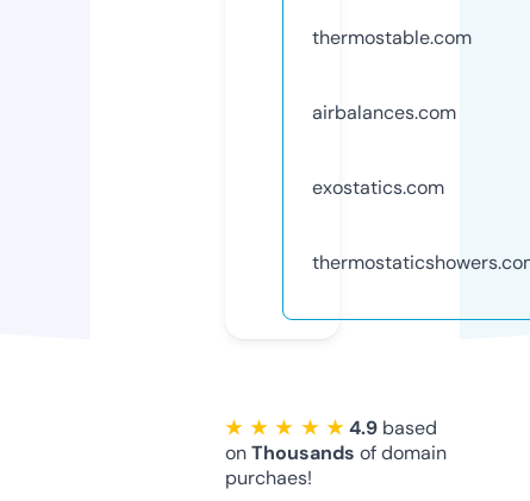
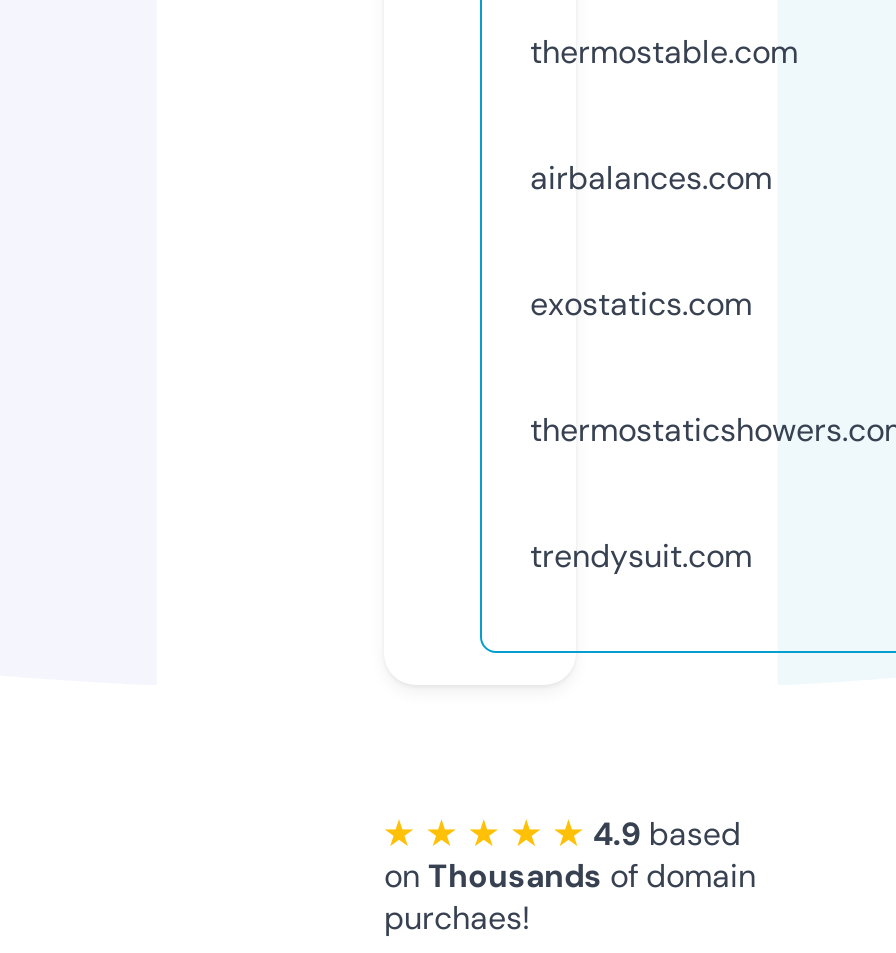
none -> [530,535,752,577] trendysuit.com

